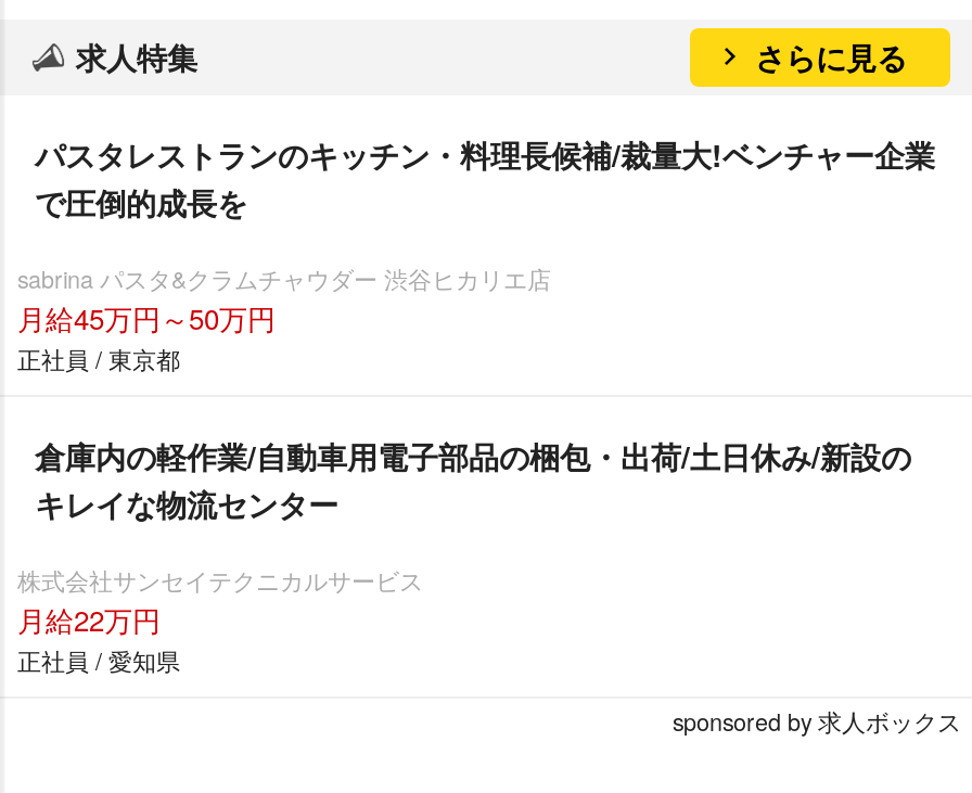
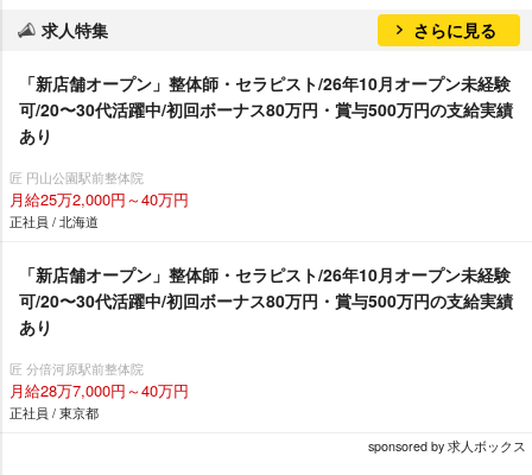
[17,132,935,338] パスタレストランのキッチン・料理長候補/裁量大!ベンチャー企業 | で圧倒的成長を | sabrina パスタ&クラムチャウダー 渋谷ヒカリエ店 | 月給45万円～50万円 -> [9,71,513,401] 「新店舗オープン」整体師・セラピスト/26年10月オープン未経験 | 可/20〜30代活躍中/初回ボーナス80万円・賞与500万円の支給実績 | あり | 匠 円山公園駅前整体院 | 月給25万2,000円～40万円 | 正社員 / 北海道 | 「新店舗オープン」整体師・セラピスト/26年10月オープン未経験 | 可/20〜30代活躍中/初回ボーナス80万円・賞与500万円の支給実績 | あり | 匠 分倍河原駅前整体院 | 月給28万7,000円～40万円
moved [17,343,180,375] -> [9,404,99,422]: 正社員 / 東京都
[17,434,911,677] 倉庫内の軽作業/自動車用電子部品の梱包・出荷/土日休み/新設の | キレイな物流センター | 株式会社サンセイテクニカルサービス | 月給22万円 | 正社員 / 愛知県 -> none

